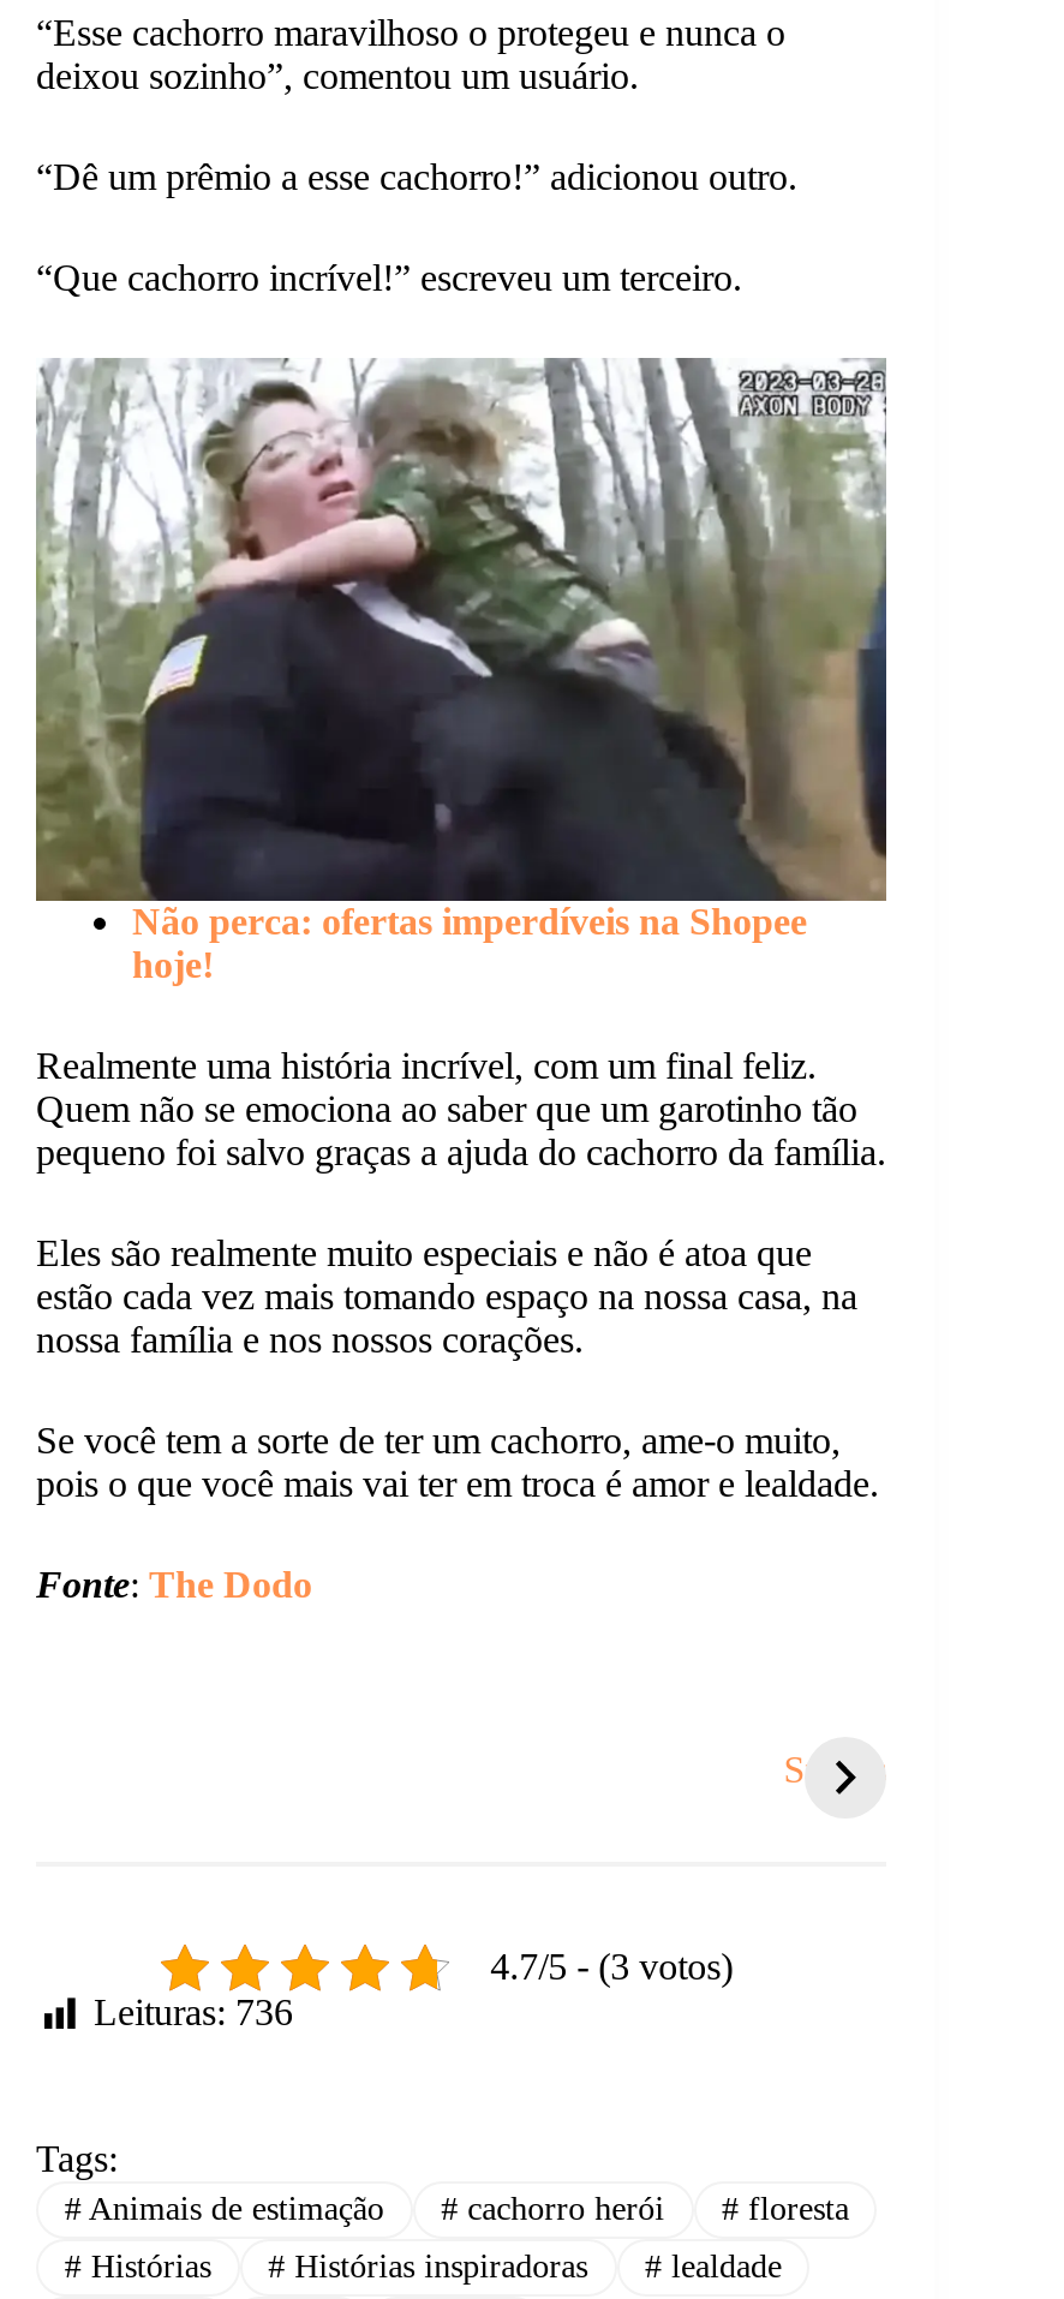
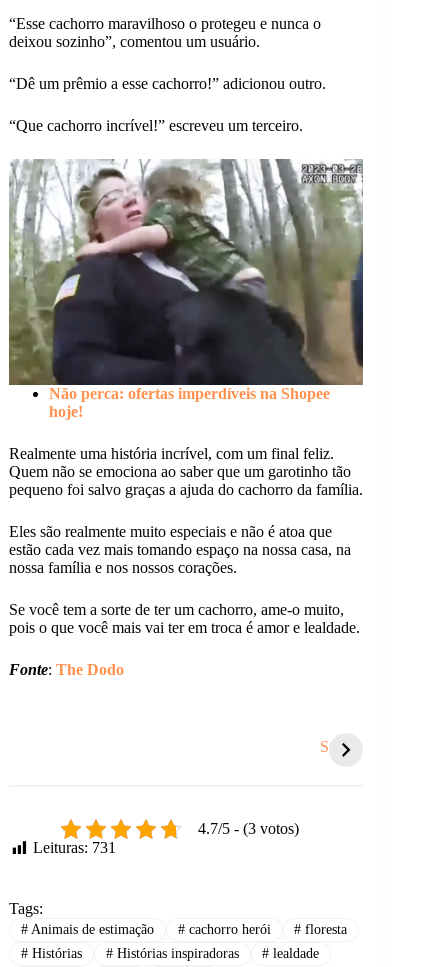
[94,1992,293,2033] Leituras: 736 -> [33,839,116,856] Leituras: 731

